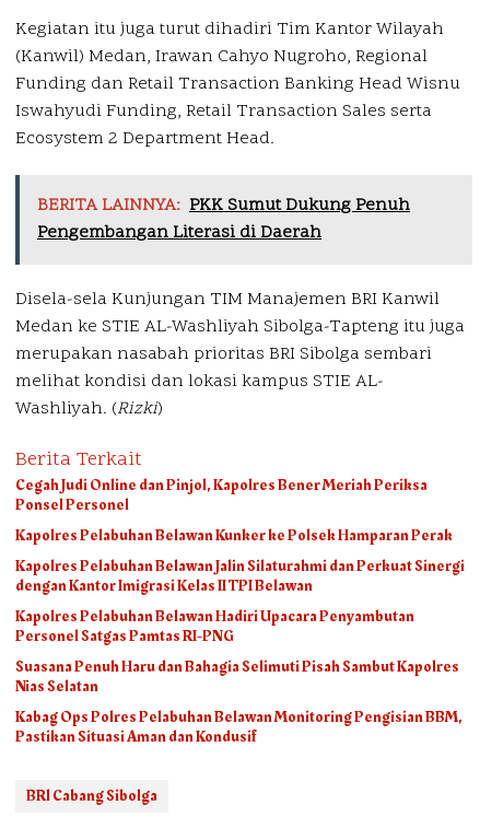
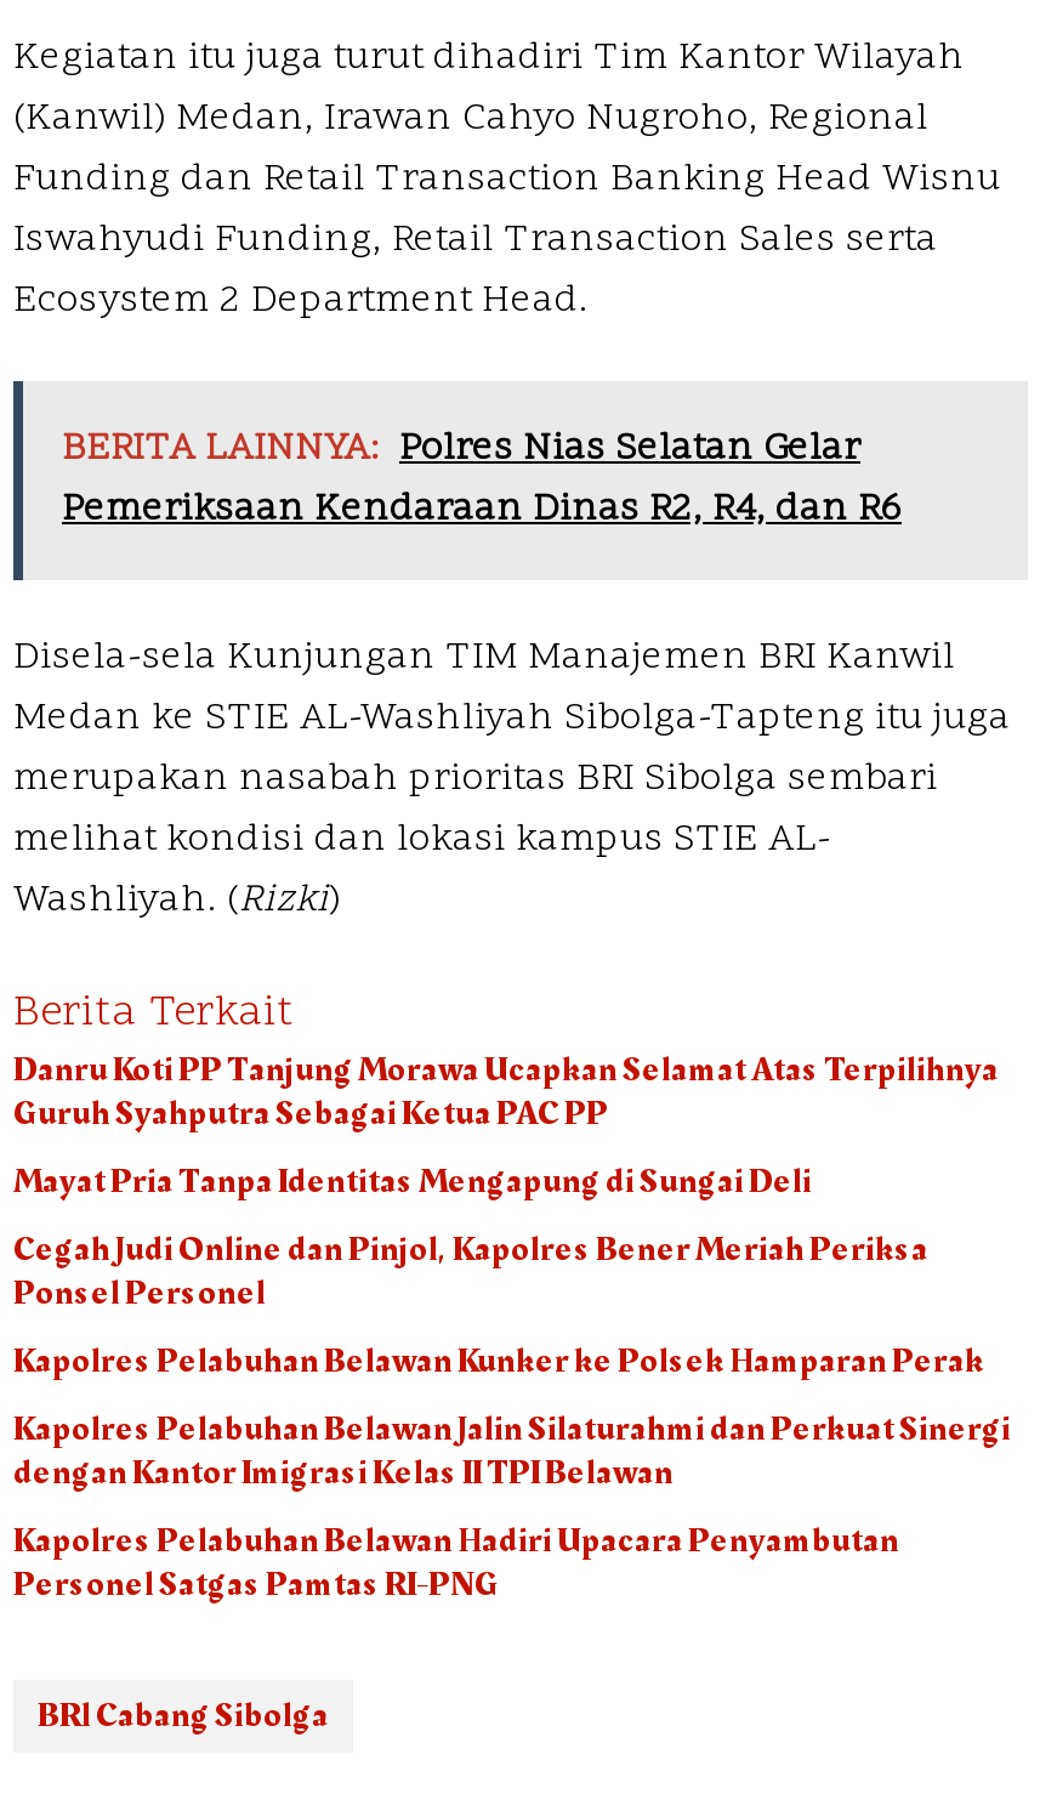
[37,194,410,245] BERITA LAINNYA: PKK Sumut Dukung Penuh | Pengembangan Literasi di Daerah -> [62,423,902,537] BERITA LAINNYA: Polres Nias Selatan Gelar | Pemeriksaan Kendaraan Dinas R2, R4, dan R6
none -> [13,1044,999,1207] Danru Koti PP Tanjung Morawa Ucapkan Selamat Atas Terpilihnya | Guruh Syahputra Sebagai Ketua PAC PP | Mayat Pria Tanpa Identitas Mengapung di Sungai Deli
moved [15,474,465,648] -> [13,1224,1011,1610]: Cegah Judi Online dan Pinjol, Kapolres Bener Meriah Periksa | Ponsel Personel | Kapolres Pelabuhan Belawan Kunker ke Polsek Hamparan Perak | Kapolres Pelabuhan Belawan Jalin Silaturahmi dan Perkuat Sinergi | dengan Kantor Imigrasi Kelas II TPI Belawan | Kapolres Pelabuhan Belawan Hadiri Upacara Penyambutan | Personel Satgas Pamtas RI-PNG
[15,655,463,748] Suasana Penuh Haru dan Bahagia Selimuti Pisah Sambut Kapolres | Nias Selatan | Kabag Ops Polres Pelabuhan Belawan Monitoring Pengisian BBM, | Pastikan Situasi Aman dan Kondusif -> none

